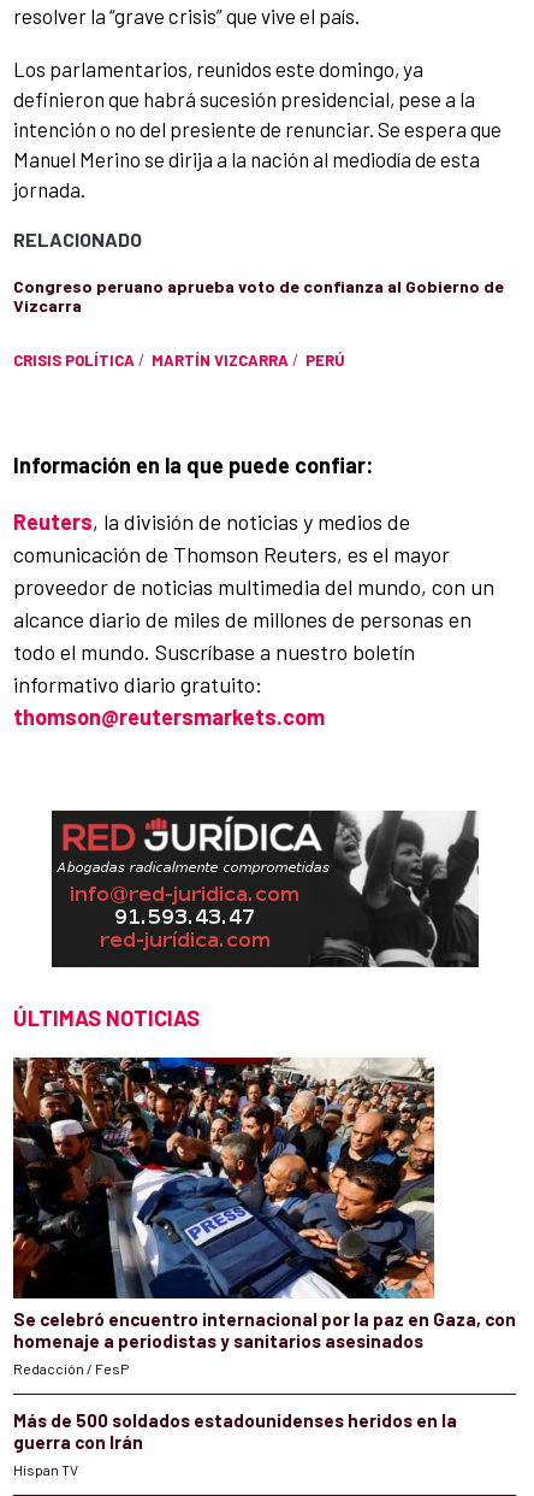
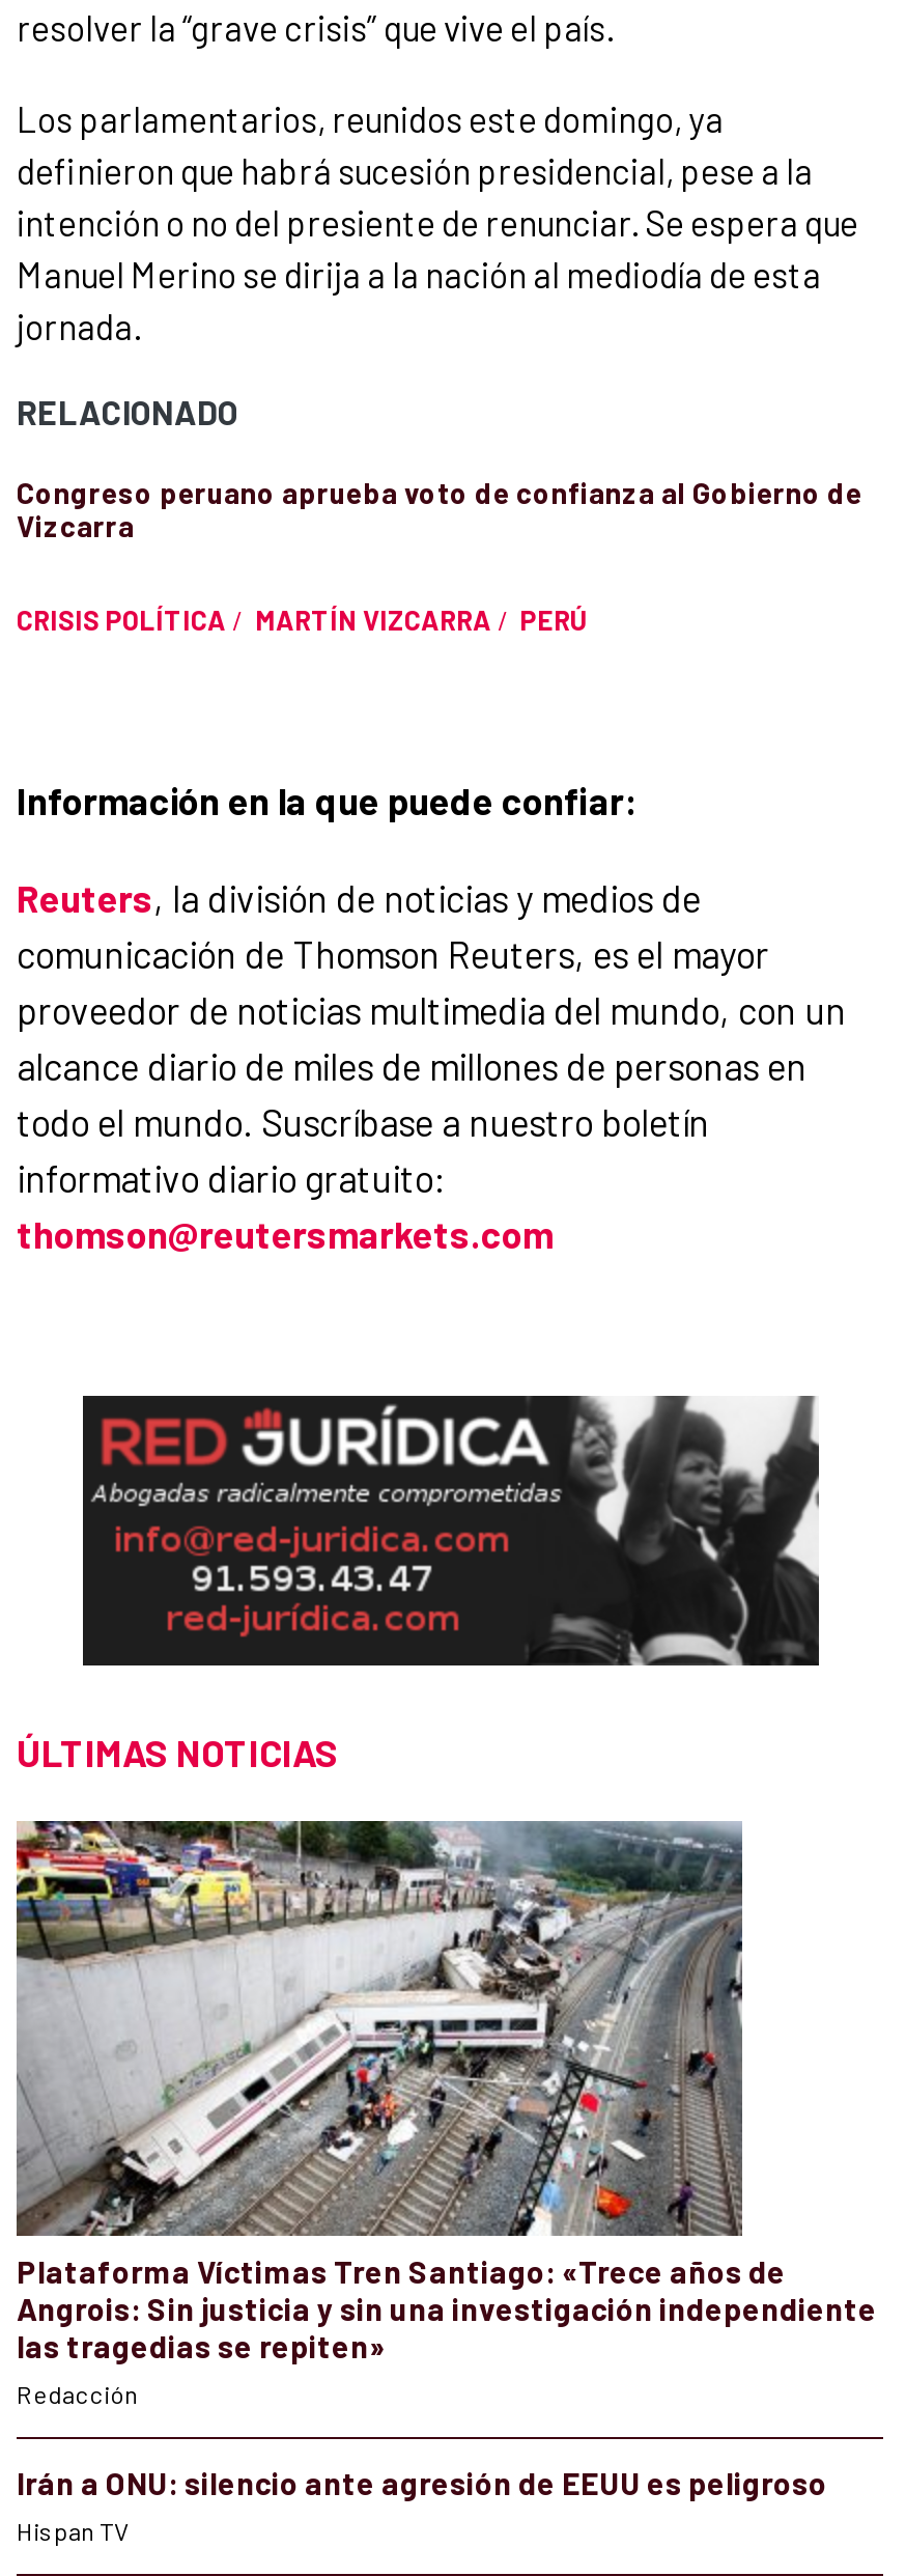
[12,1056,516,1376] [image] | Se celebró encuentro internacional por la paz en Gaza, con | homenaje a periodistas y sanitarios asesinados | Redacción / FesP -> [15,1819,877,2407] [image] | Plataforma Víctimas Tren Santiago: «Trece años de | Angrois: Sin justicia y sin una investigación independiente | las tragedias se repiten» | Redacción
[13,1409,457,1452] Más de 500 soldados estadounidenses heridos en la | guerra con Irán -> [17,2463,827,2500] Irán a ONU: silencio ante agresión de EEUU es peligroso

